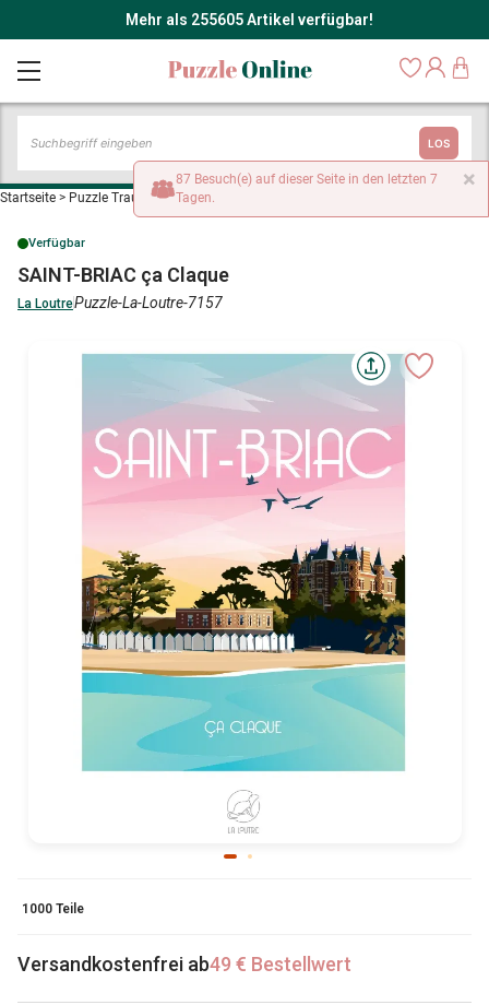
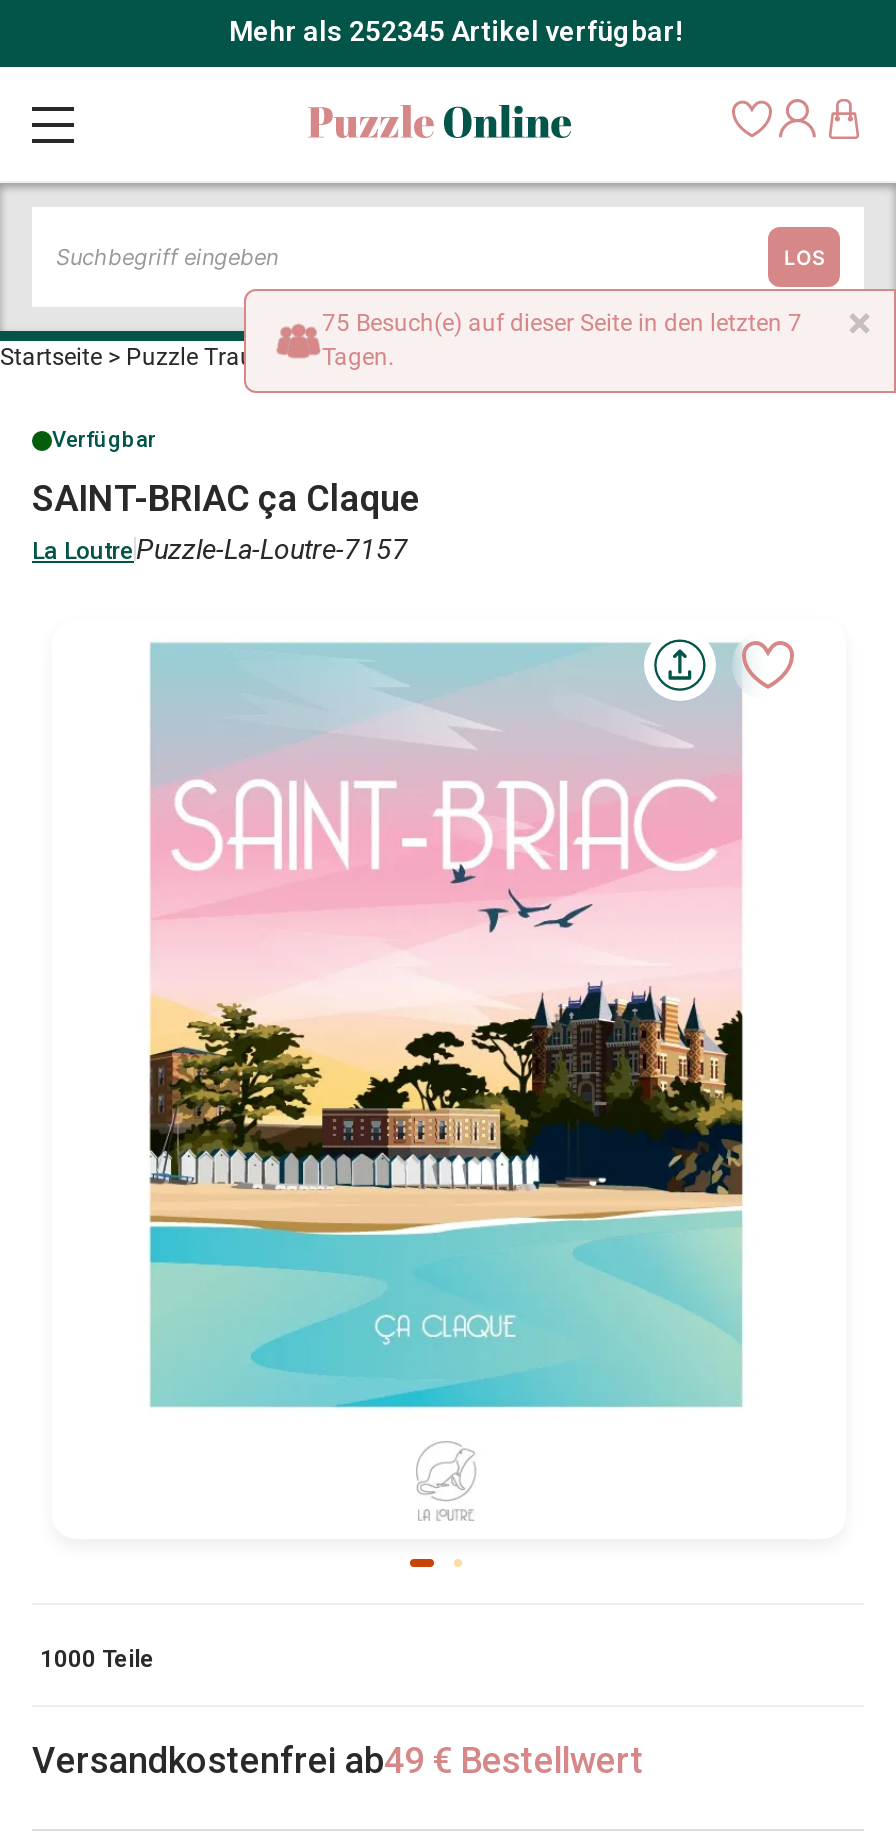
[125,11,373,28] Mehr als 255605 Artikel verfügbar! -> [229,15,683,47] Mehr als 252345 Artikel verfügbar!
[176,172,438,187] 87 Besuch(e) auf dieser Seite in den letzten 7 -> [322,309,802,337] 75 Besuch(e) auf dieser Seite in den letzten 7

